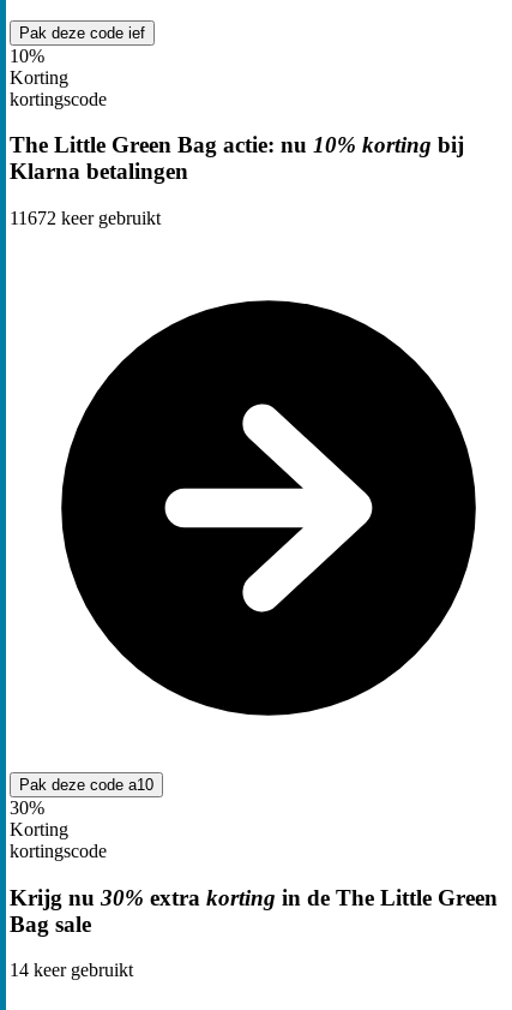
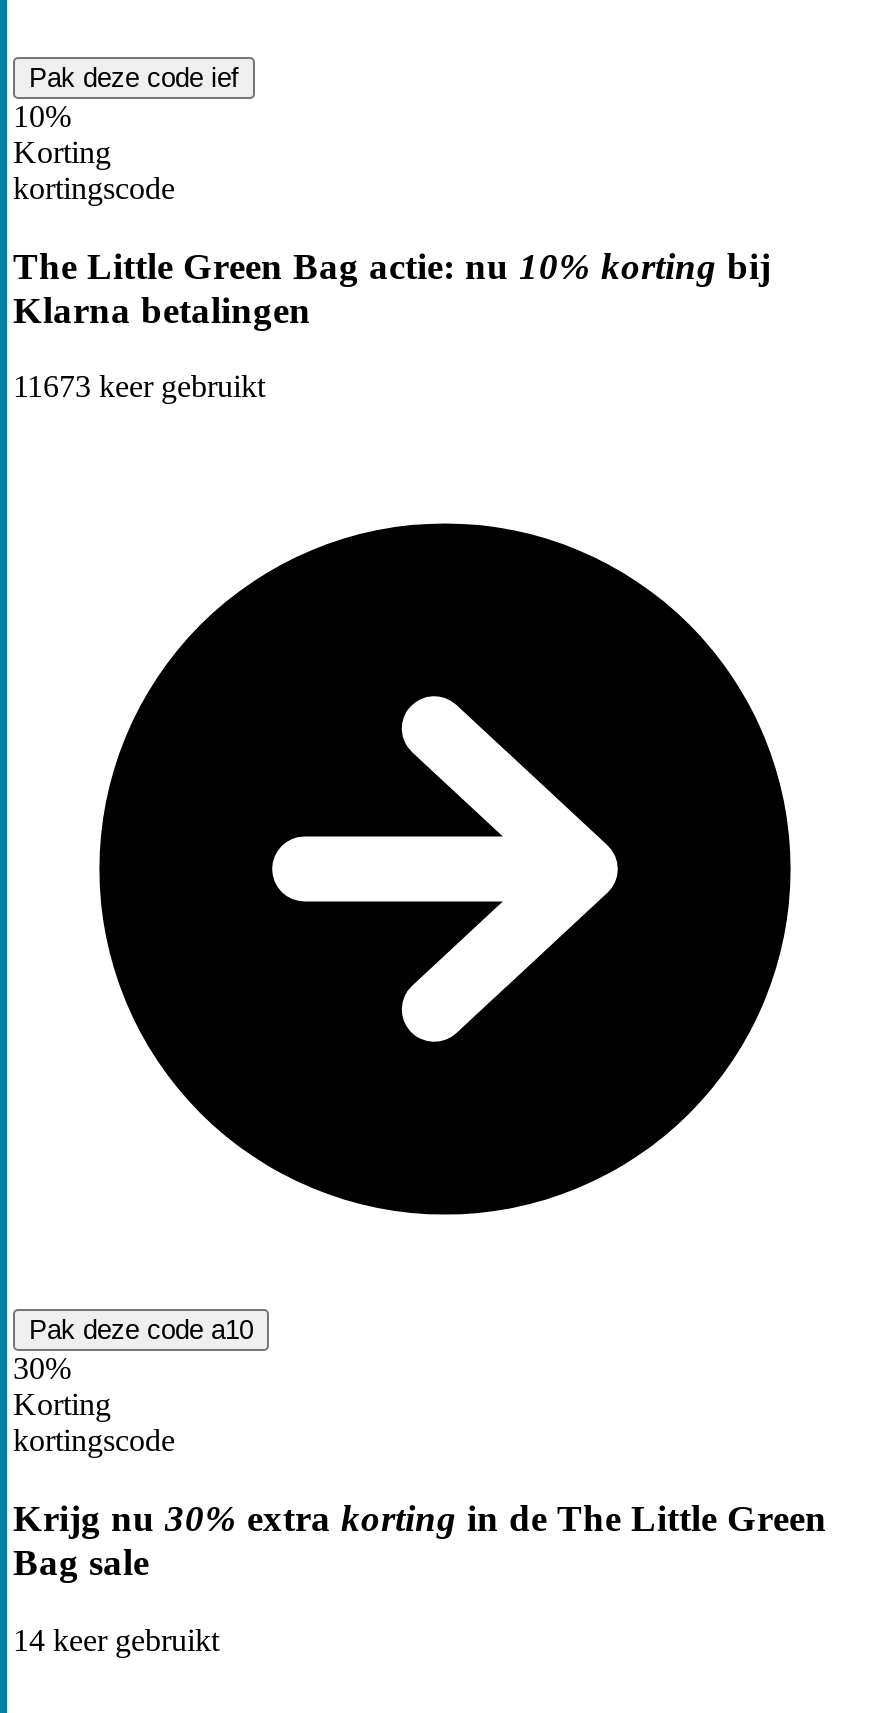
[10,208,161,228] 11672 keer gebruikt -> [13,370,265,404] 11673 keer gebruikt

